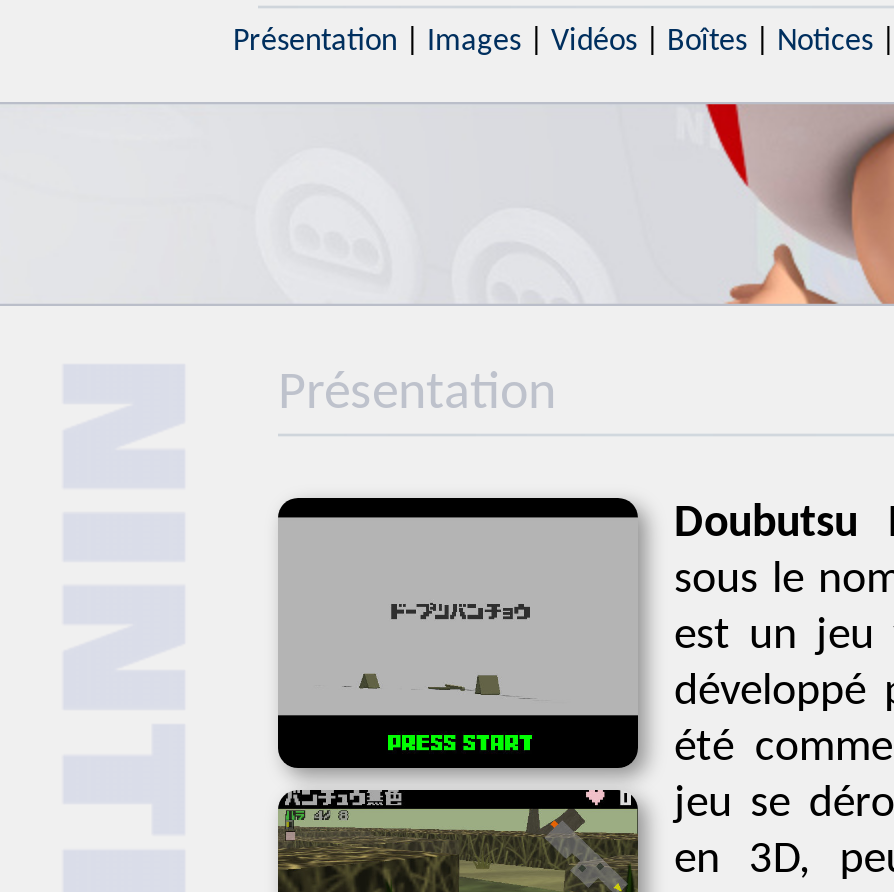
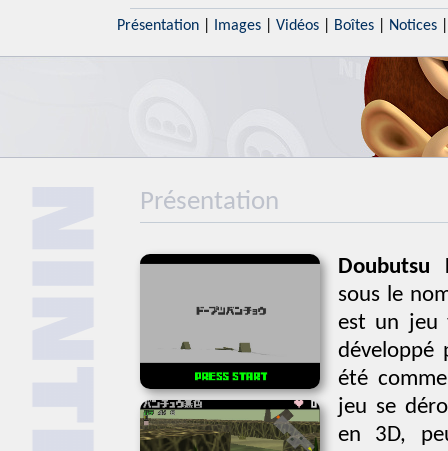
[706,102,888,306] [image] -> [355,56,445,158] [image]

